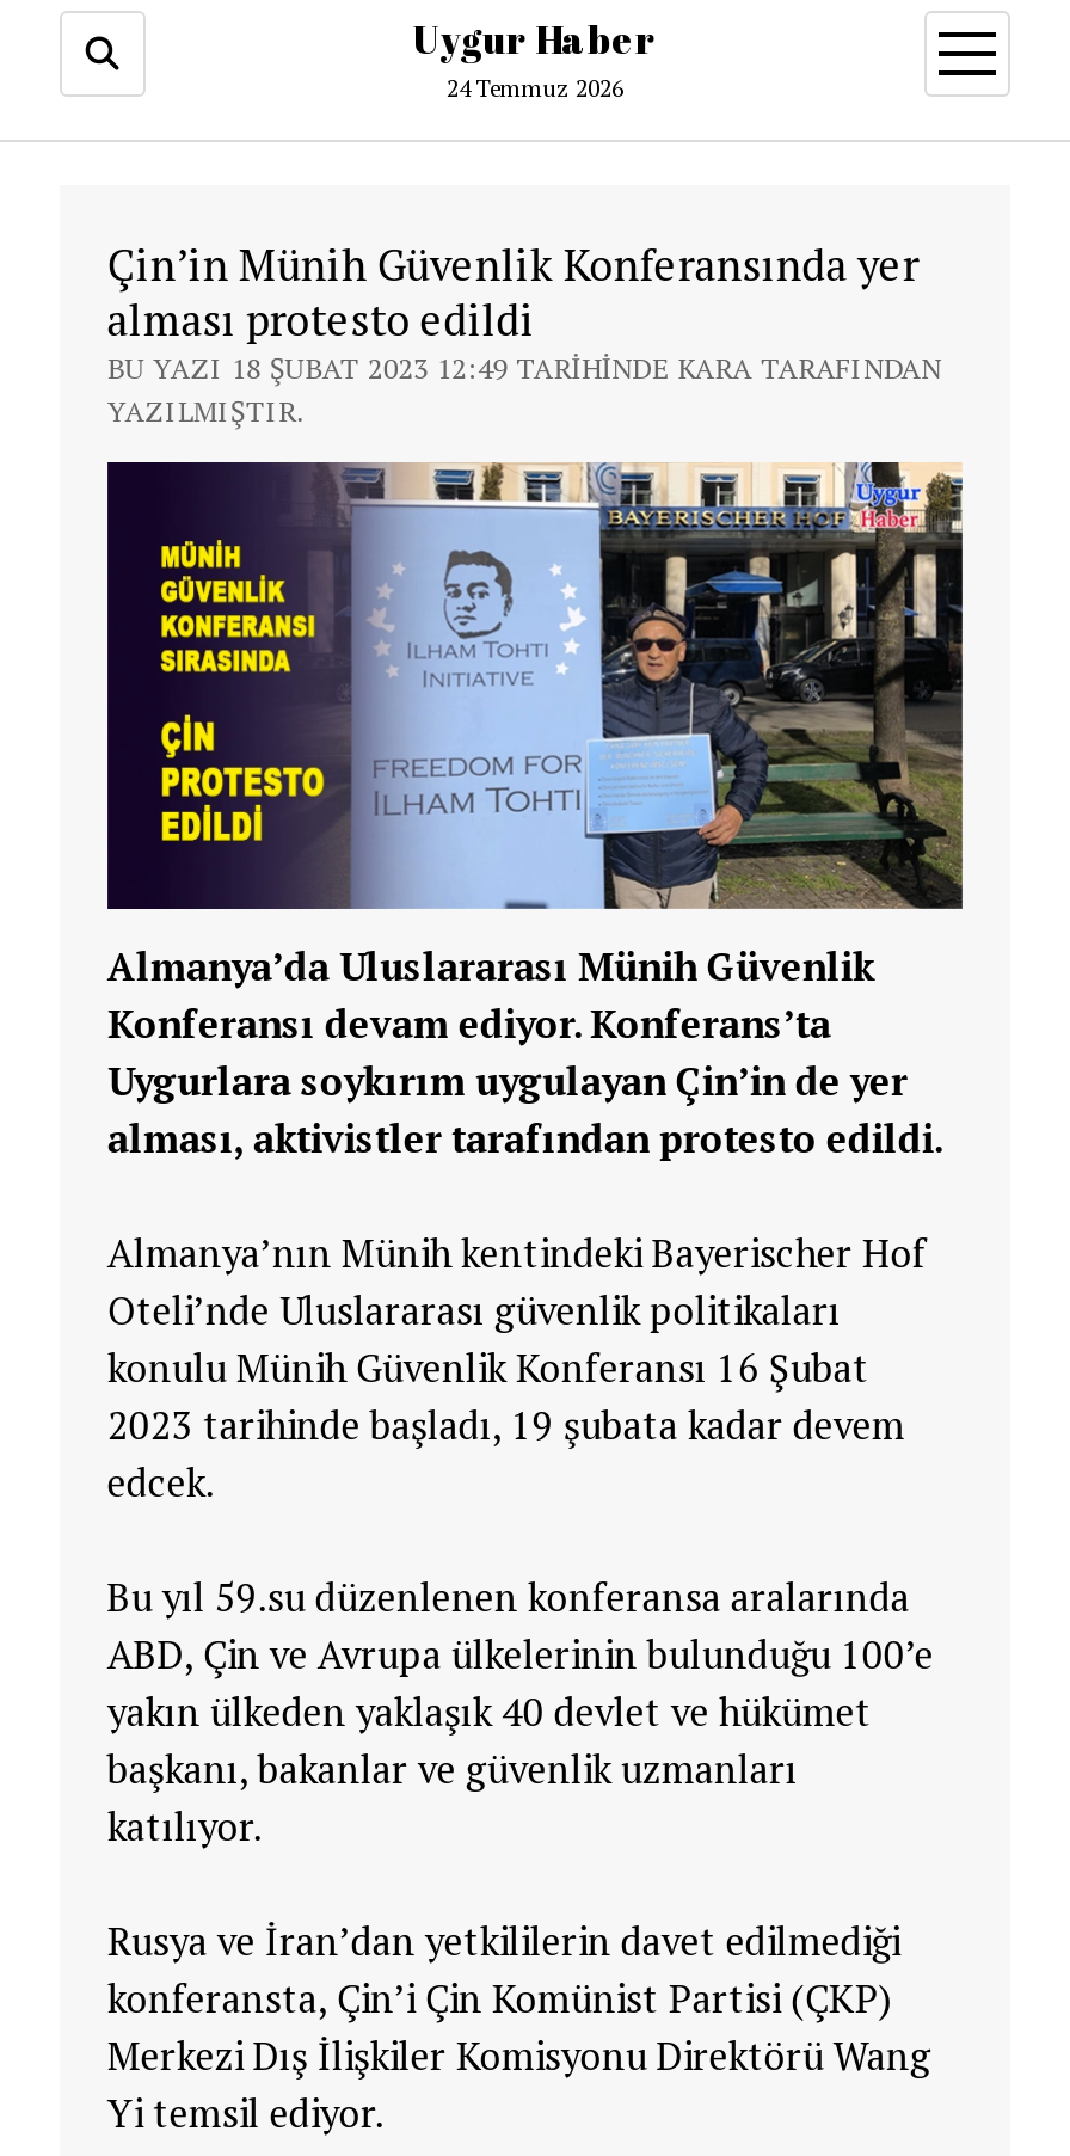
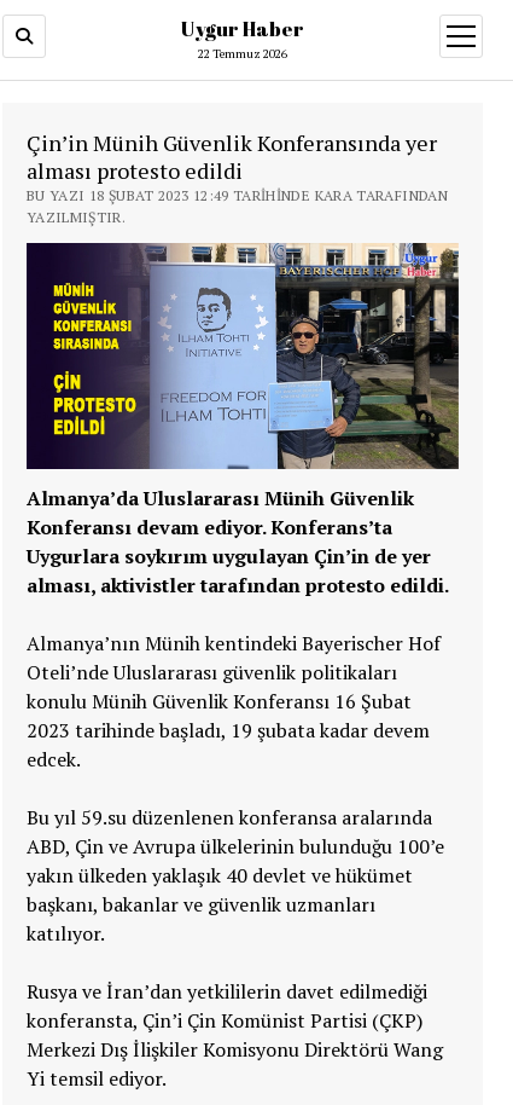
[447,73,623,104] 24 Temmuz 2026 -> [198,46,287,62] 22 Temmuz 2026

